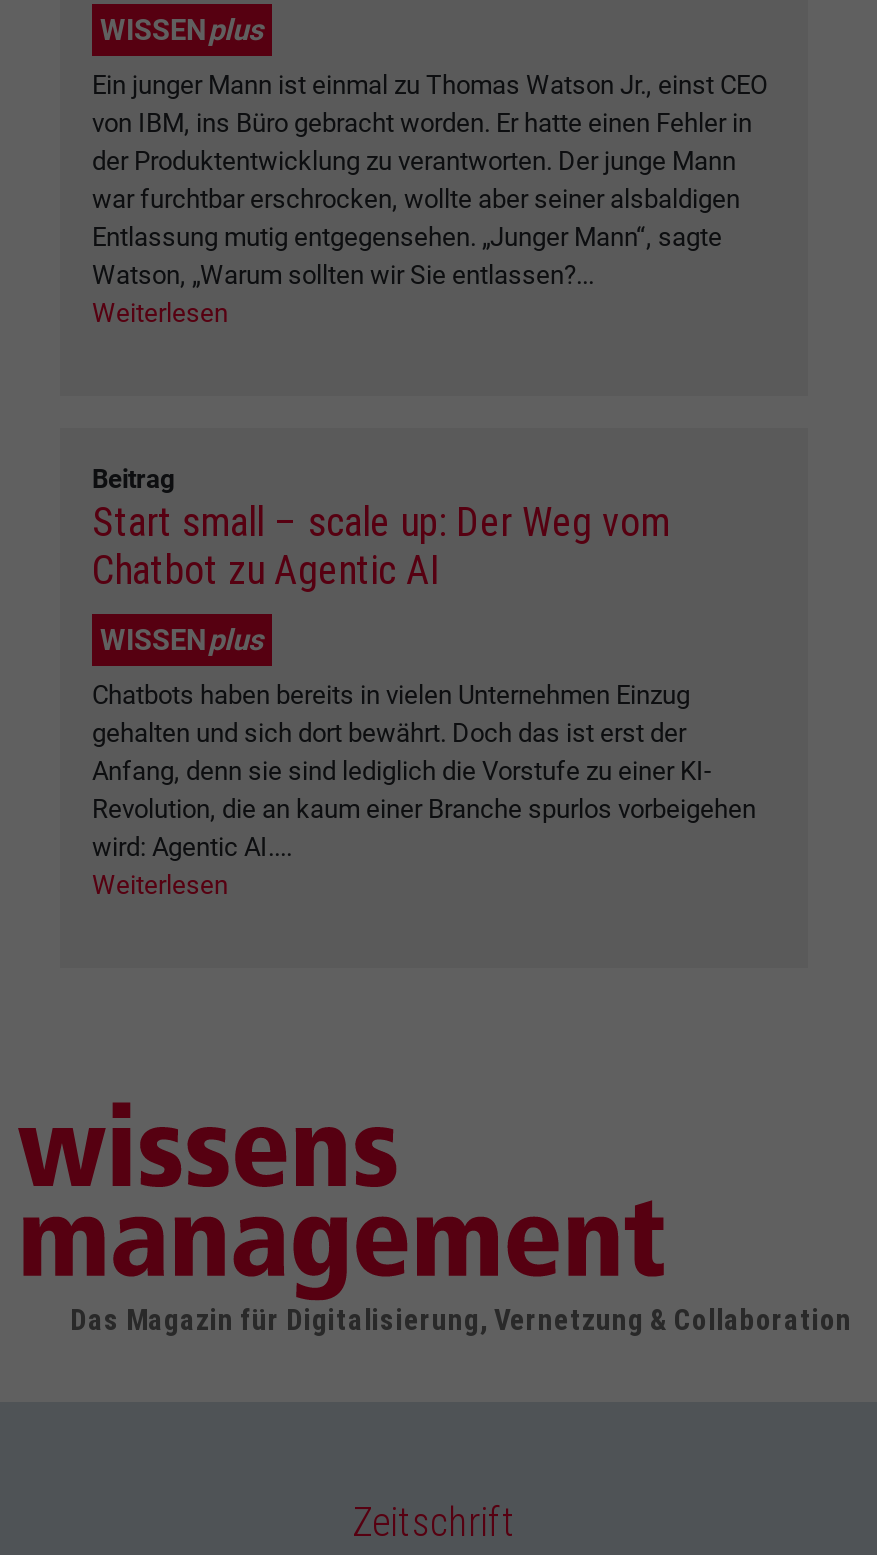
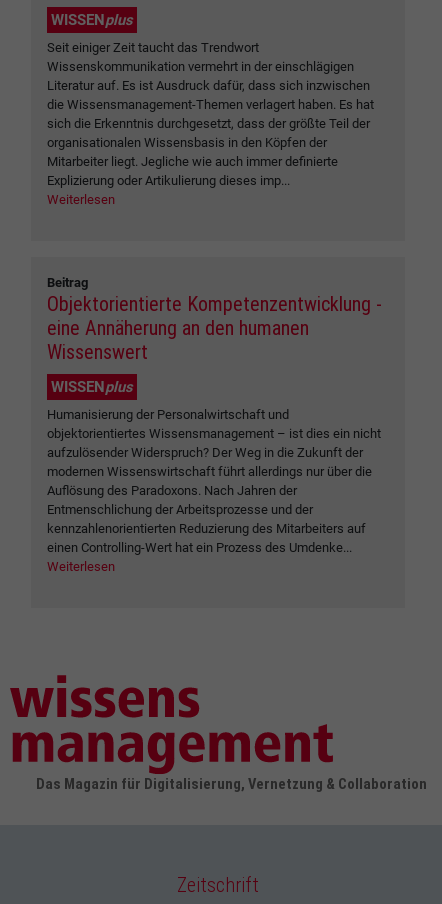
[92,69,768,289] Ein junger Mann ist einmal zu Thomas Watson Jr., einst CEO | von IBM, ins Büro gebracht worden. Er hatte einen Fehler in | der Produktentwicklung zu verantworten. Der junge Mann | war furchtbar erschrocken, wollte aber seiner alsbaldigen | Entlassung mutig entgegensehen. „Junger Mann“, sagte | Watson, „Warum sollten wir Sie entlassen?... -> [47,40,374,188] Seit einiger Zeit taucht das Trendwort | Wissenskommunikation vermehrt in der einschlägigen | Literatur auf. Es ist Ausdruck dafür, dass sich inzwischen | die Wissensmanagement-Themen verlagert haben. Es hat | sich die Erkenntnis durchgesetzt, dass der größte Teil der | organisationalen Wissensbasis in den Köpfen der | Mitarbeiter liegt. Jegliche wie auch immer definierte | Explizierung oder Artikulierung dieses imp...
[92,497,670,593] Start small – scale up: Der Weg vom | Chatbot zu Agentic AI -> [47,292,382,364] Objektorientierte Kompetenzentwicklung - | eine Annäherung an den humanen | Wissenswert
[92,679,756,861] Chatbots haben bereits in vielen Unternehmen Einzug | gehalten und sich dort bewährt. Doch das ist erst der | Anfang, denn sie sind lediglich die Vorstufe zu einer KI- | Revolution, die an kaum einer Branche spurlos vorbeigehen | wird: Agentic AI.... -> [47,407,381,555] Humanisierung der Personalwirtschaft und | objektorientiertes Wissensmanagement – ist dies ein nicht | aufzulösender Widerspruch? Der Weg in die Zukunft der | modernen Wissenswirtschaft führt allerdings nur über die | Auflösung des Paradoxons. Nach Jahren der | Entmenschlichung der Arbeitsprozesse und der | kennzahlenorientierten Reduzierung des Mitarbeiters auf | einen Controlling-Wert hat ein Prozess des Umdenke...

